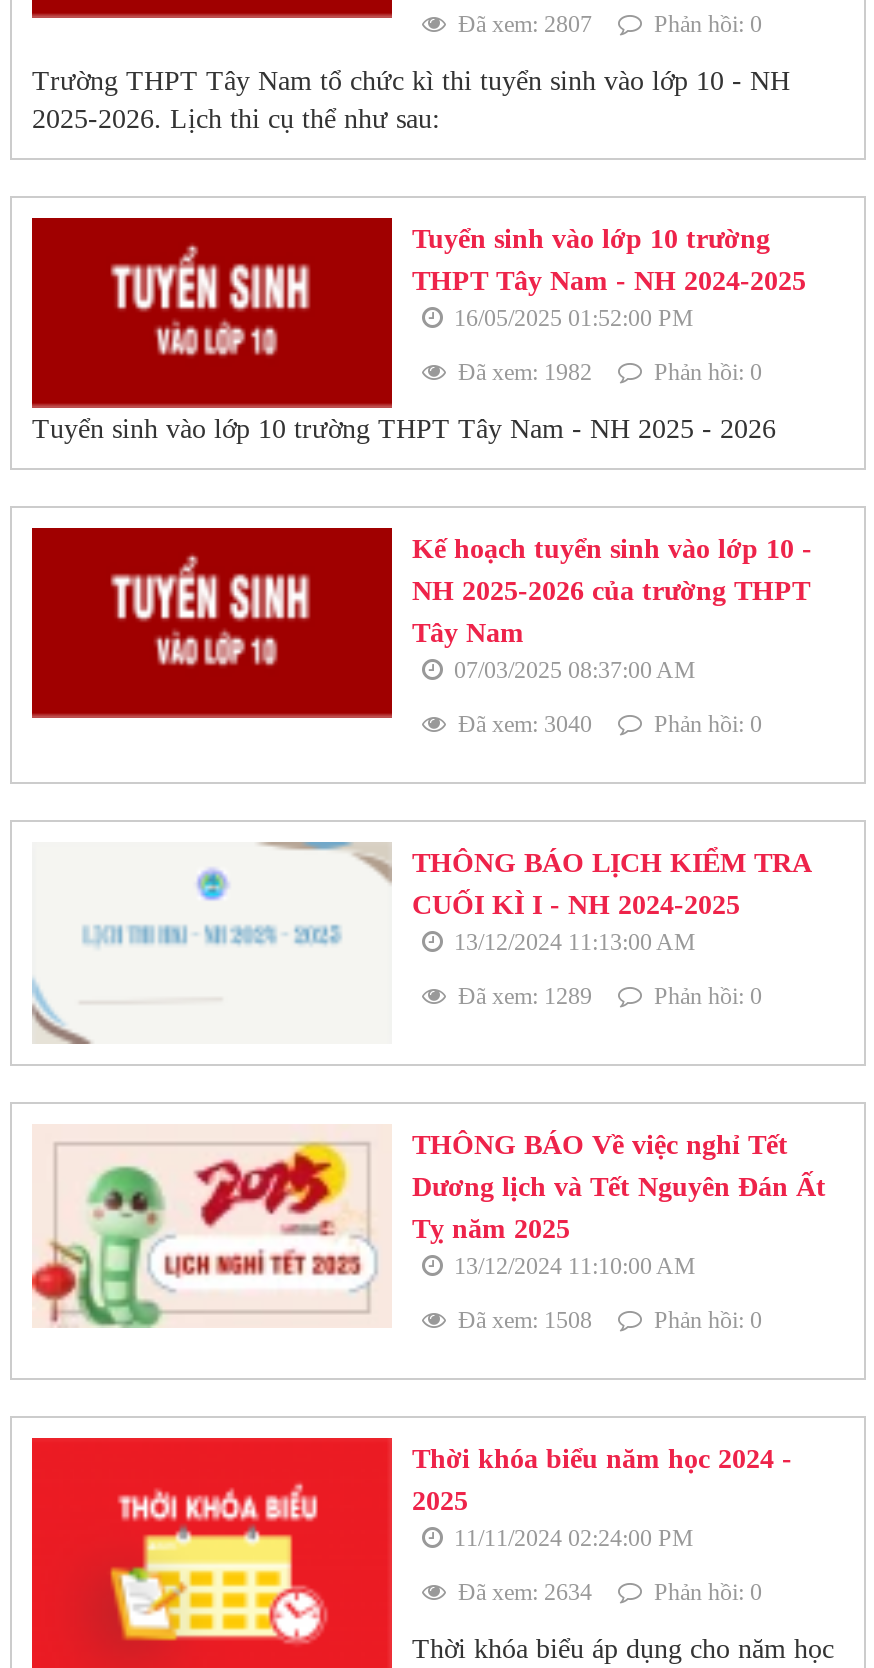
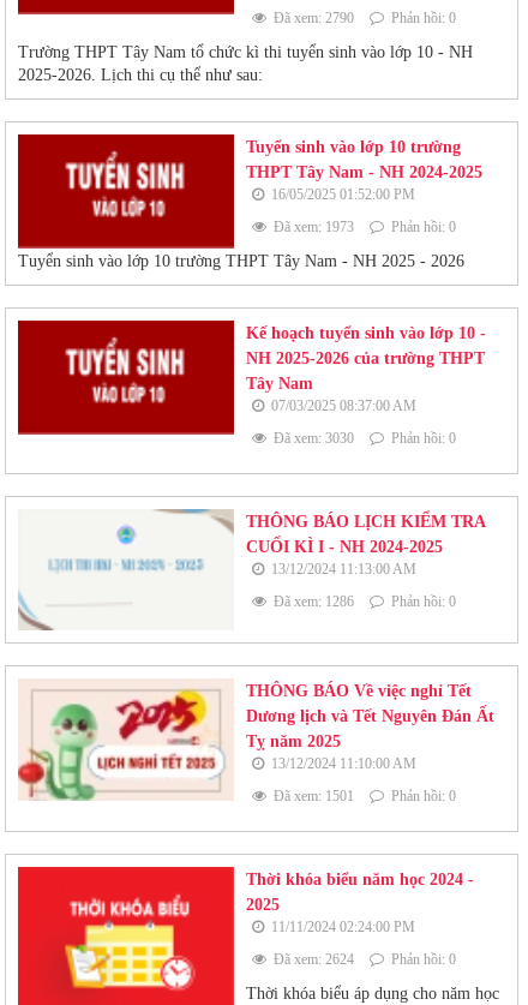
[452,10,762,38] Đã xem: 2807 Phản hồi: 0 -> [270,9,456,26] Đã xem: 2790 Phản hồi: 0
[452,358,762,386] Đã xem: 1982 Phản hồi: 0 -> [270,218,456,235] Đã xem: 1973 Phản hồi: 0
[452,710,762,738] Đã xem: 3040 Phản hồi: 0 -> [270,430,456,446] Đã xem: 3030 Phản hồi: 0
[452,982,762,1010] Đã xem: 1289 Phản hồi: 0 -> [270,593,456,610] Đã xem: 1286 Phản hồi: 0
[452,1305,762,1333] Đã xem: 1508 Phản hồi: 0 -> [270,787,456,804] Đã xem: 1501 Phản hồi: 0
[452,1577,762,1605] Đã xem: 2634 Phản hồi: 0 -> [270,950,456,967] Đã xem: 2624 Phản hồi: 0

